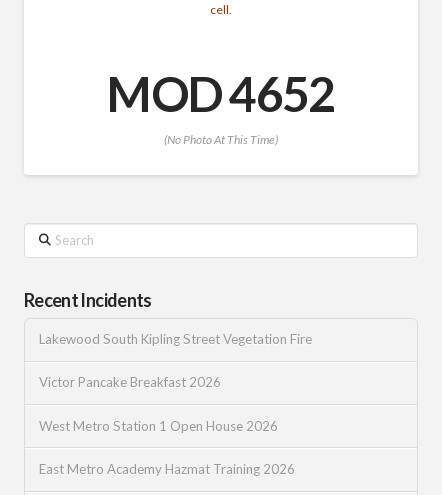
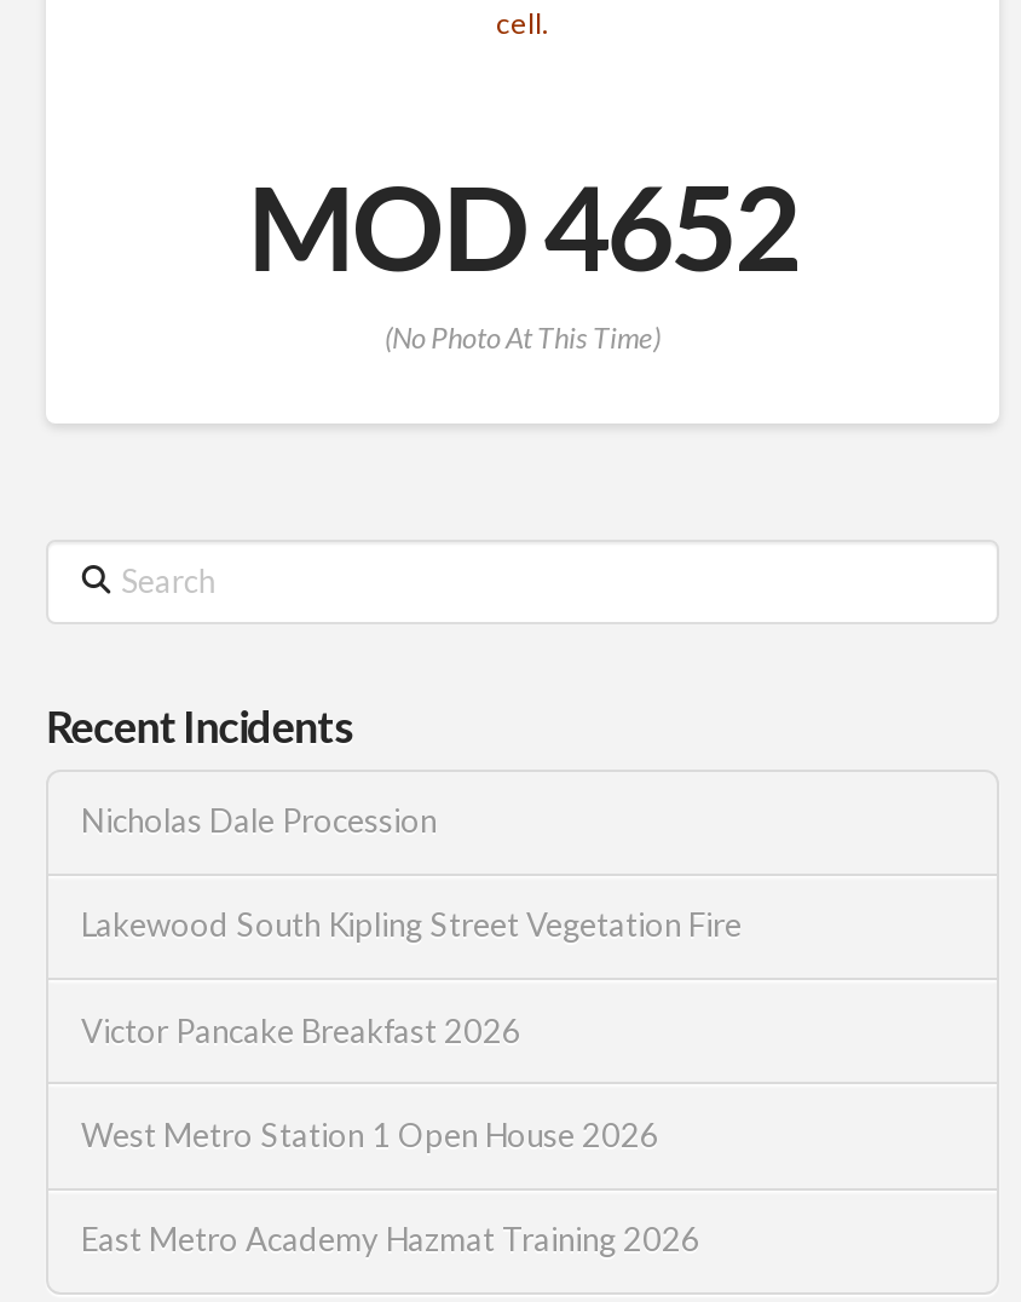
none -> [81,801,437,840] Nicholas Dale Procession

